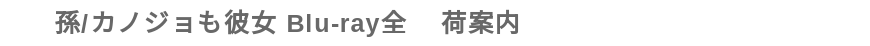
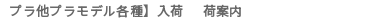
[54,10,407,38] 孫/カノジョも彼女 Blu-ray全 -> [9,5,183,19] プラ他プラモデル各種】入荷

